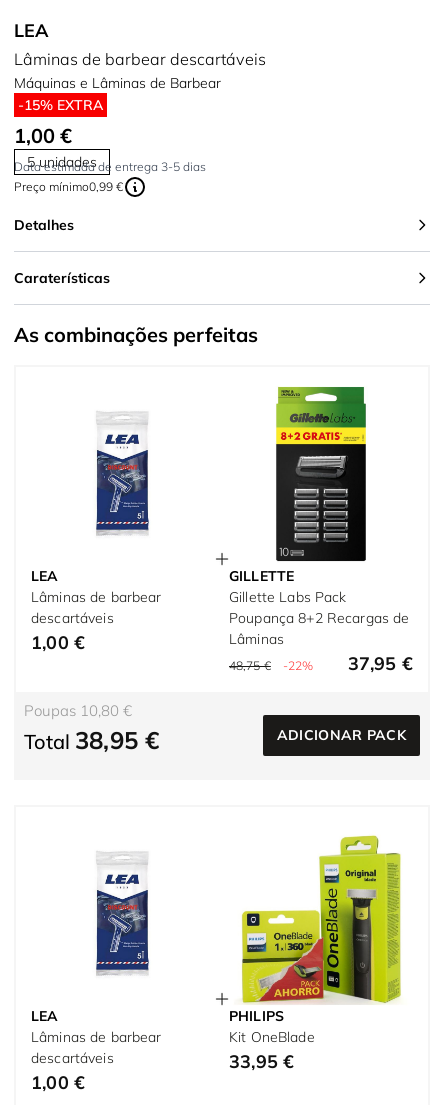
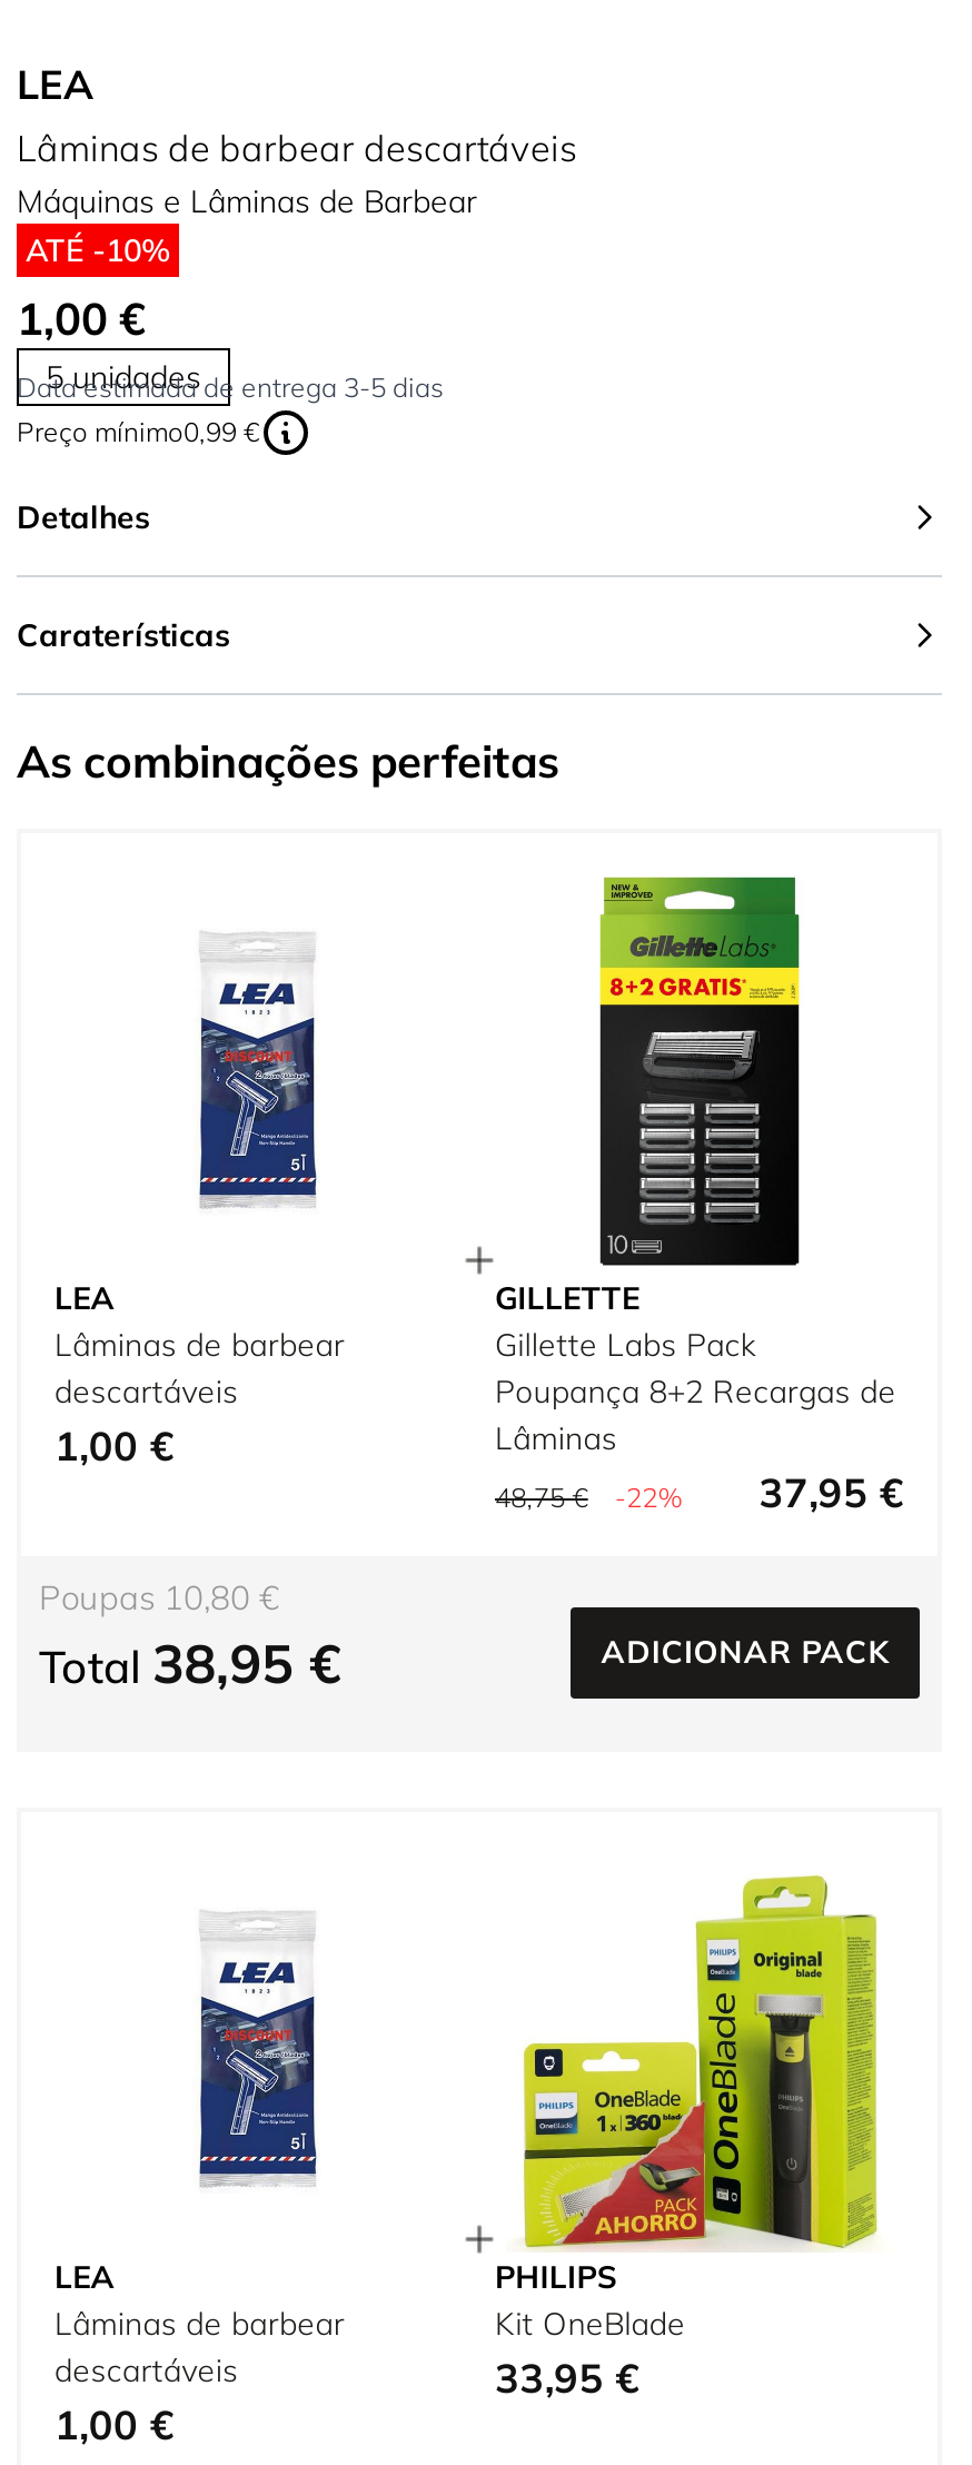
[18,96,103,114] -15% EXTRA -> [26,230,170,270] ATÉ -10%

